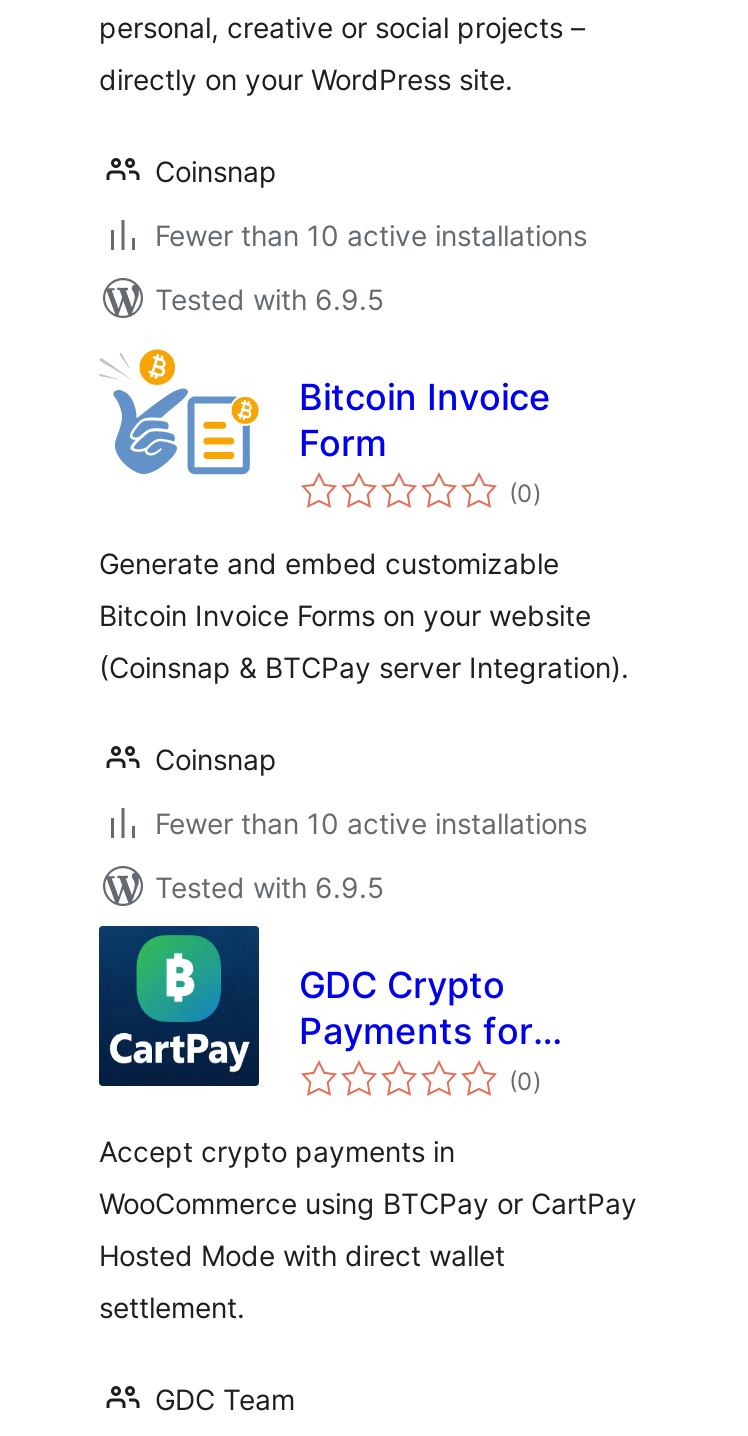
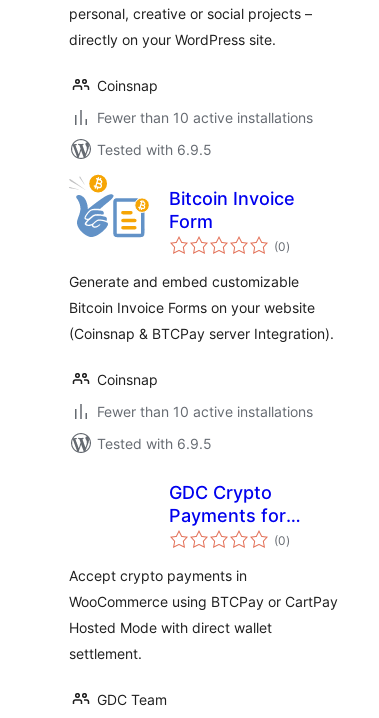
[97,924,261,1088] [image] -> none

